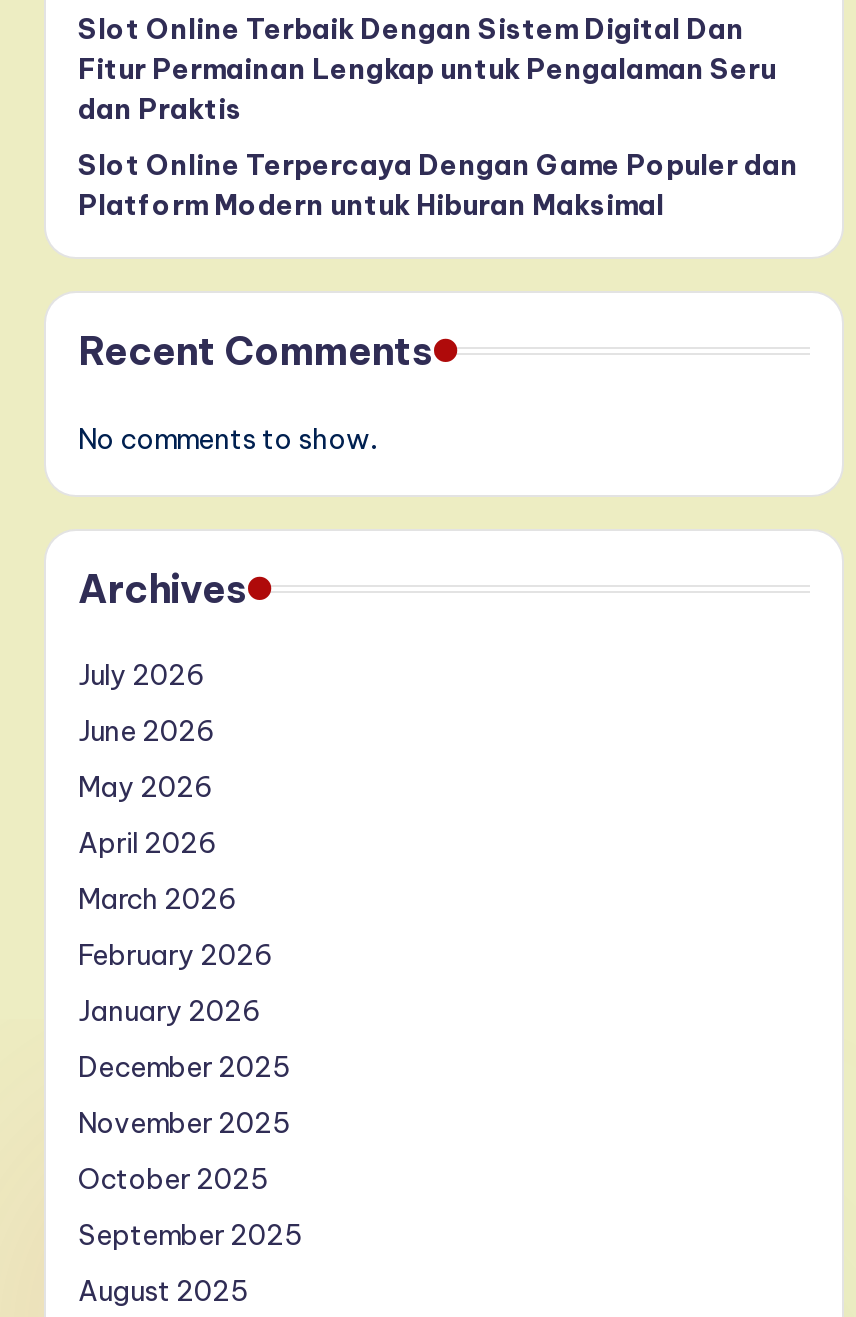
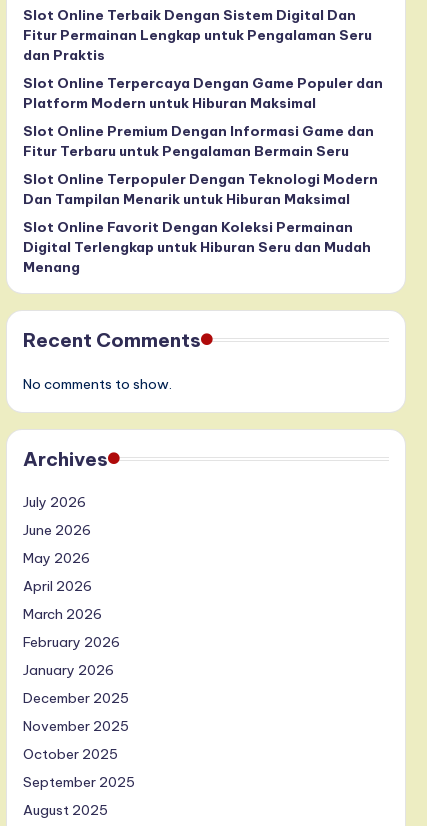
none -> [23,122,378,276] Slot Online Premium Dengan Informasi Game dan | Fitur Terbaru untuk Pengalaman Bermain Seru | Slot Online Terpopuler Dengan Teknologi Modern | Dan Tampilan Menarik untuk Hiburan Maksimal | Slot Online Favorit Dengan Koleksi Permainan | Digital Terlengkap untuk Hiburan Seru dan Mudah | Menang

